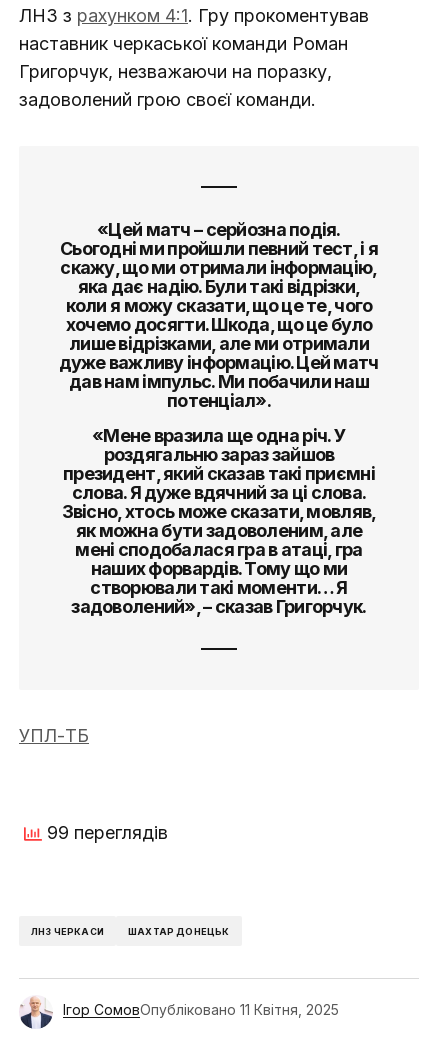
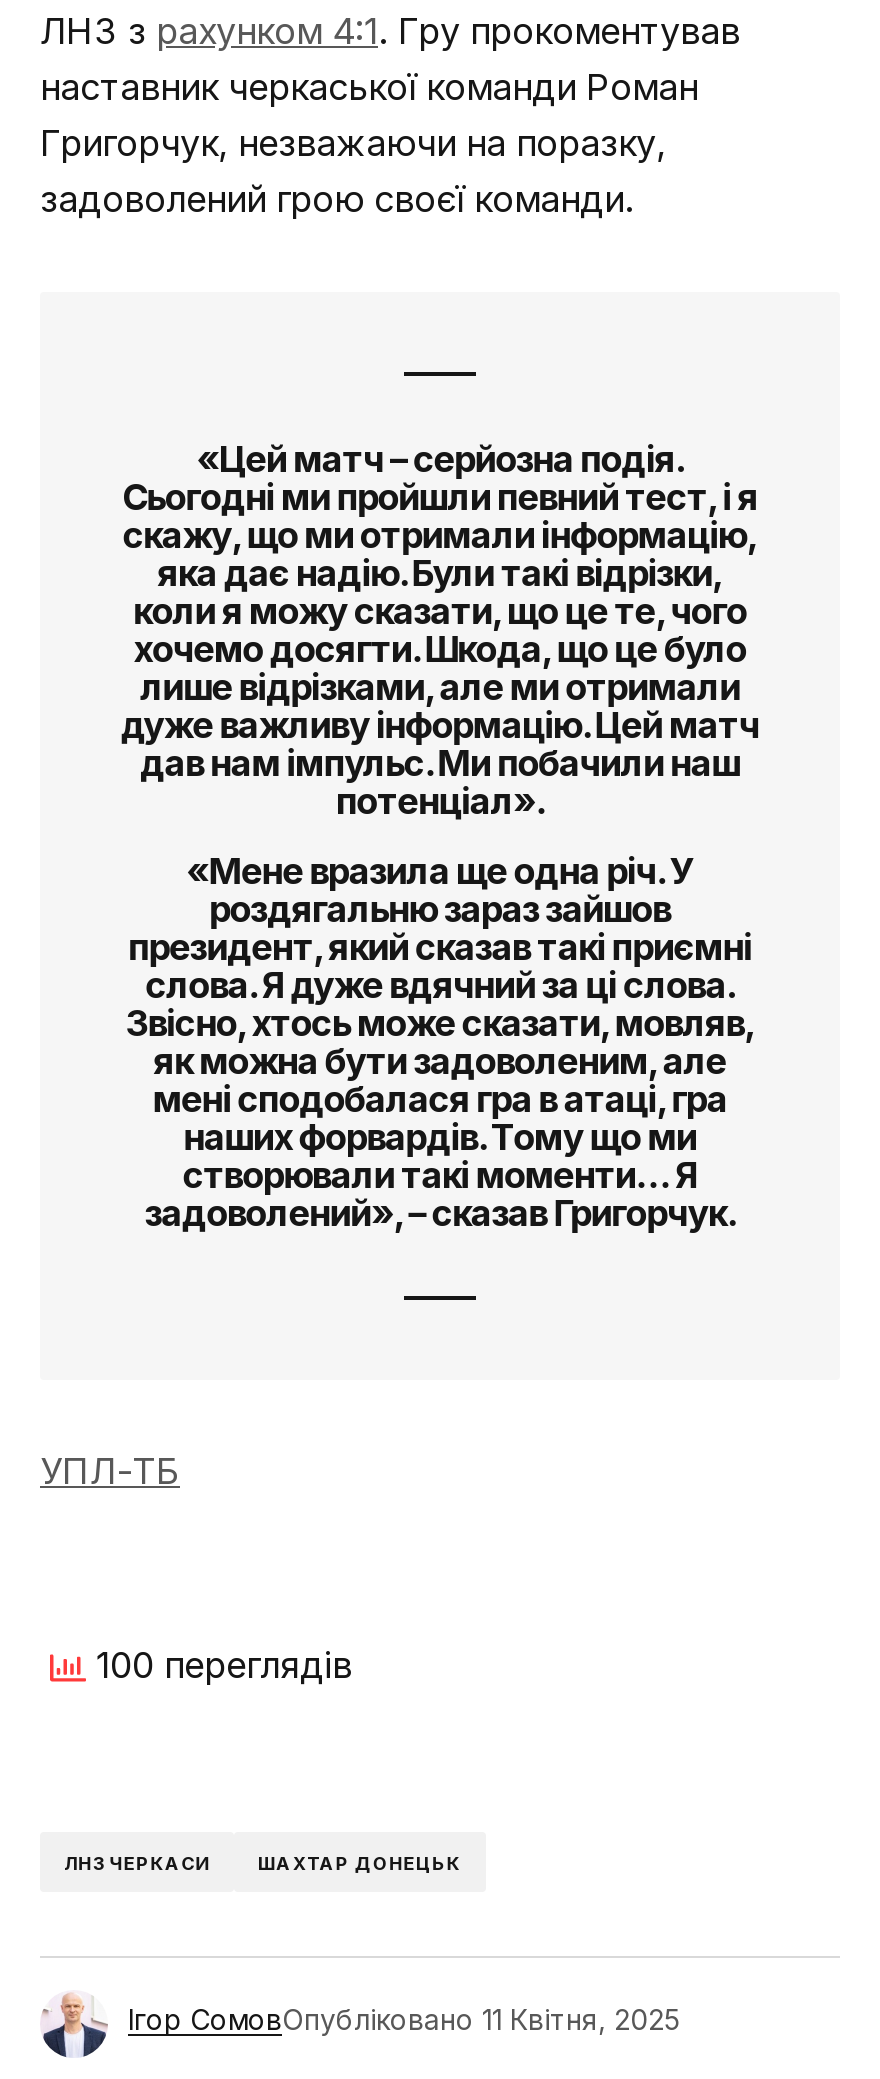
[42,822,168,843] 99 переглядів -> [86,1644,352,1686] 100 переглядів

